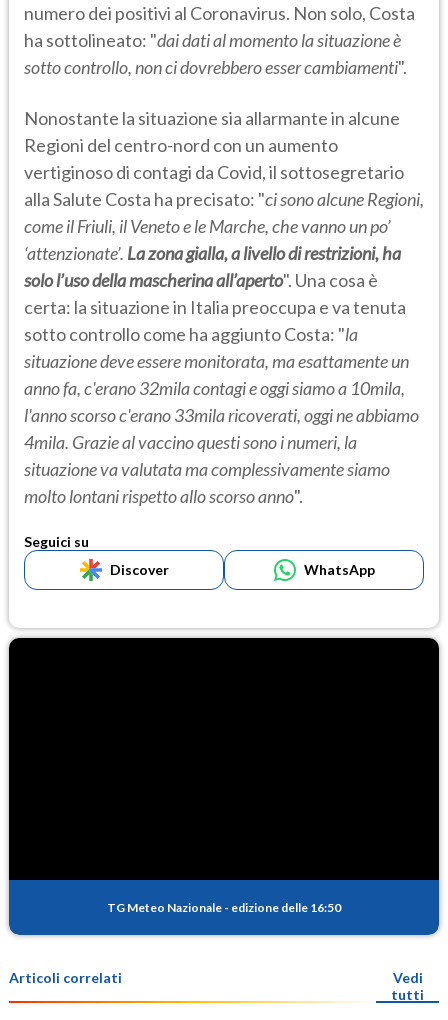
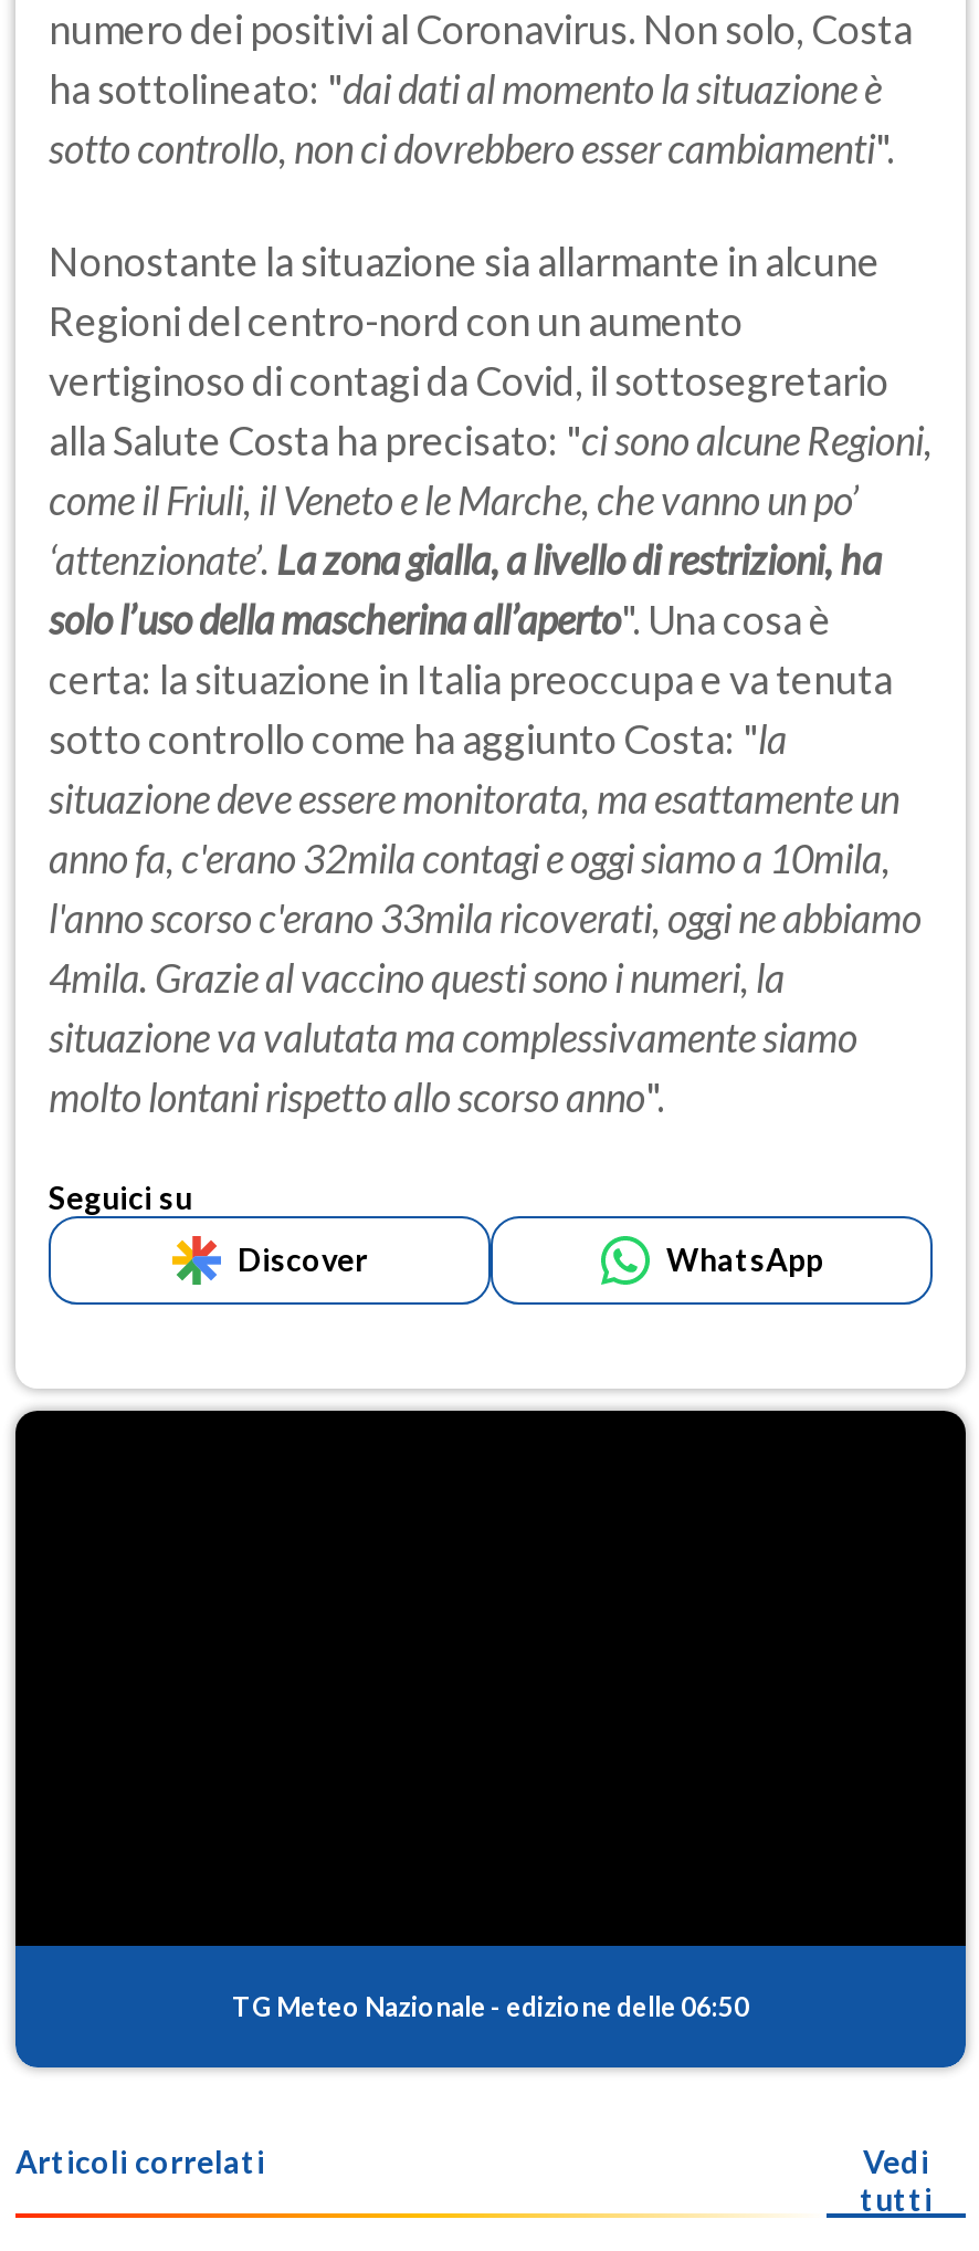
[107,900,341,915] TG Meteo Nazionale - edizione delle 16:50 -> [232,1990,749,2023] TG Meteo Nazionale - edizione delle 06:50

